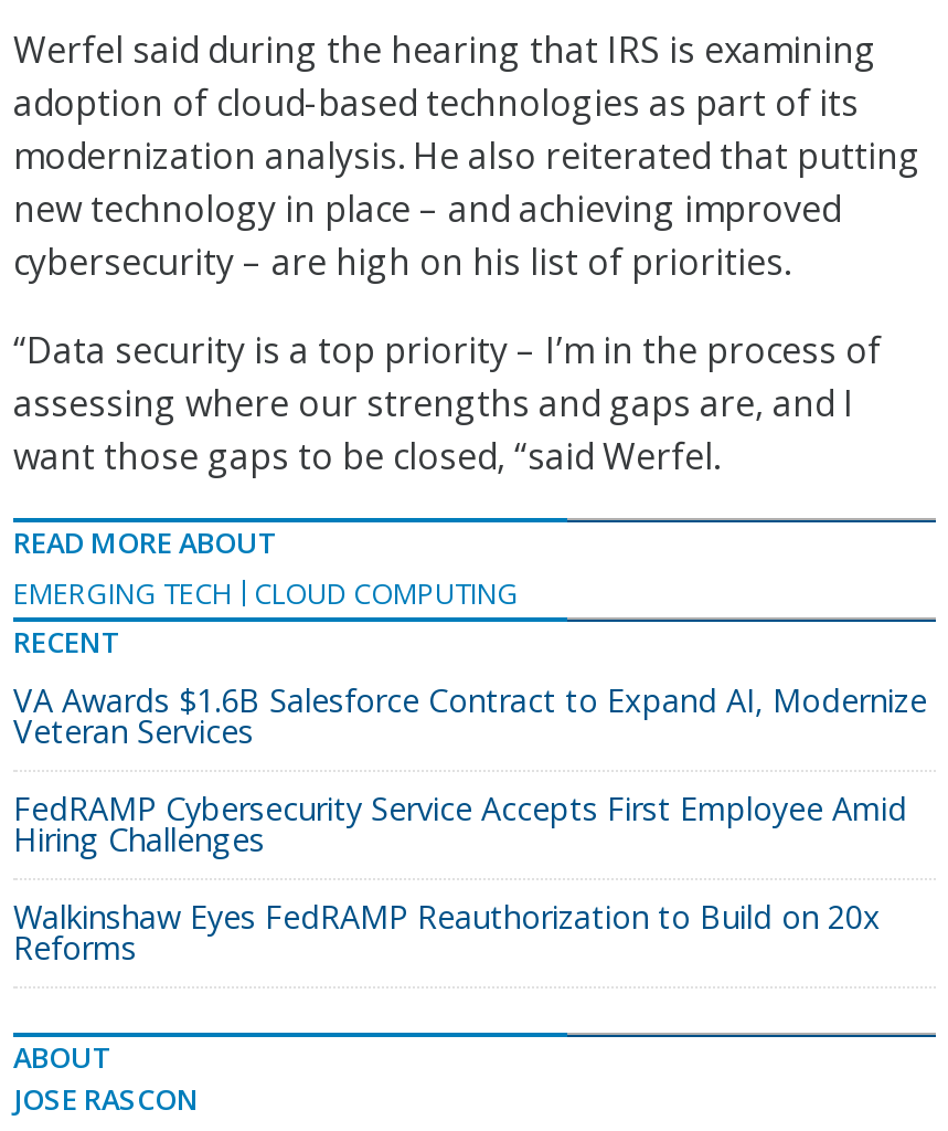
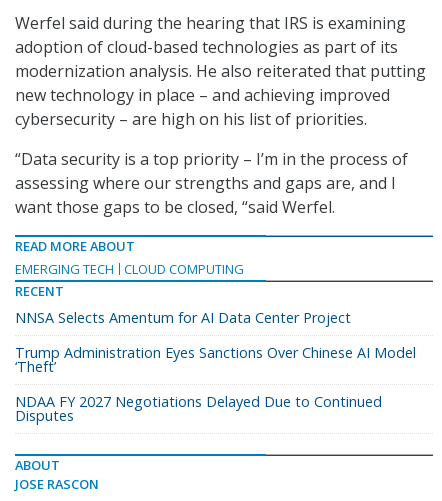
[13,680,927,753] VA Awards $1.6B Salesforce Contract to Expand AI, Modernize | Veteran Services -> [15,308,351,327] NNSA Selects Amentum for AI Data Center Project
[13,788,907,861] FedRAMP Cybersecurity Service Accepts First Employee Amid | Hiring Challenges -> [15,343,416,376] Trump Administration Eyes Sanctions Over Chinese AI Model | ‘Theft’
[13,896,881,969] Walkinshaw Eyes FedRAMP Reauthorization to Build on 20x | Reforms -> [15,392,382,425] NDAA FY 2027 Negotiations Delayed Due to Continued | Disputes

